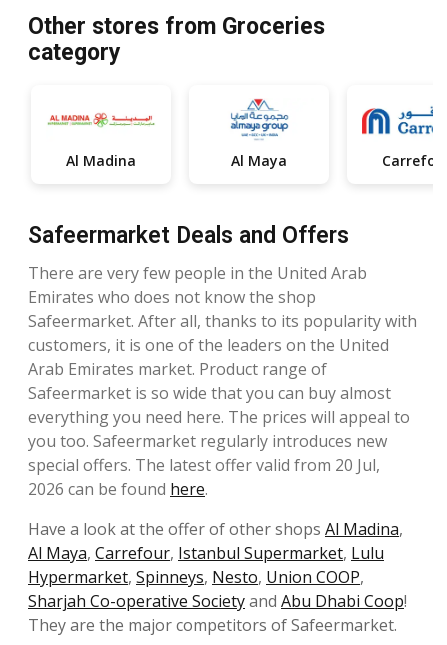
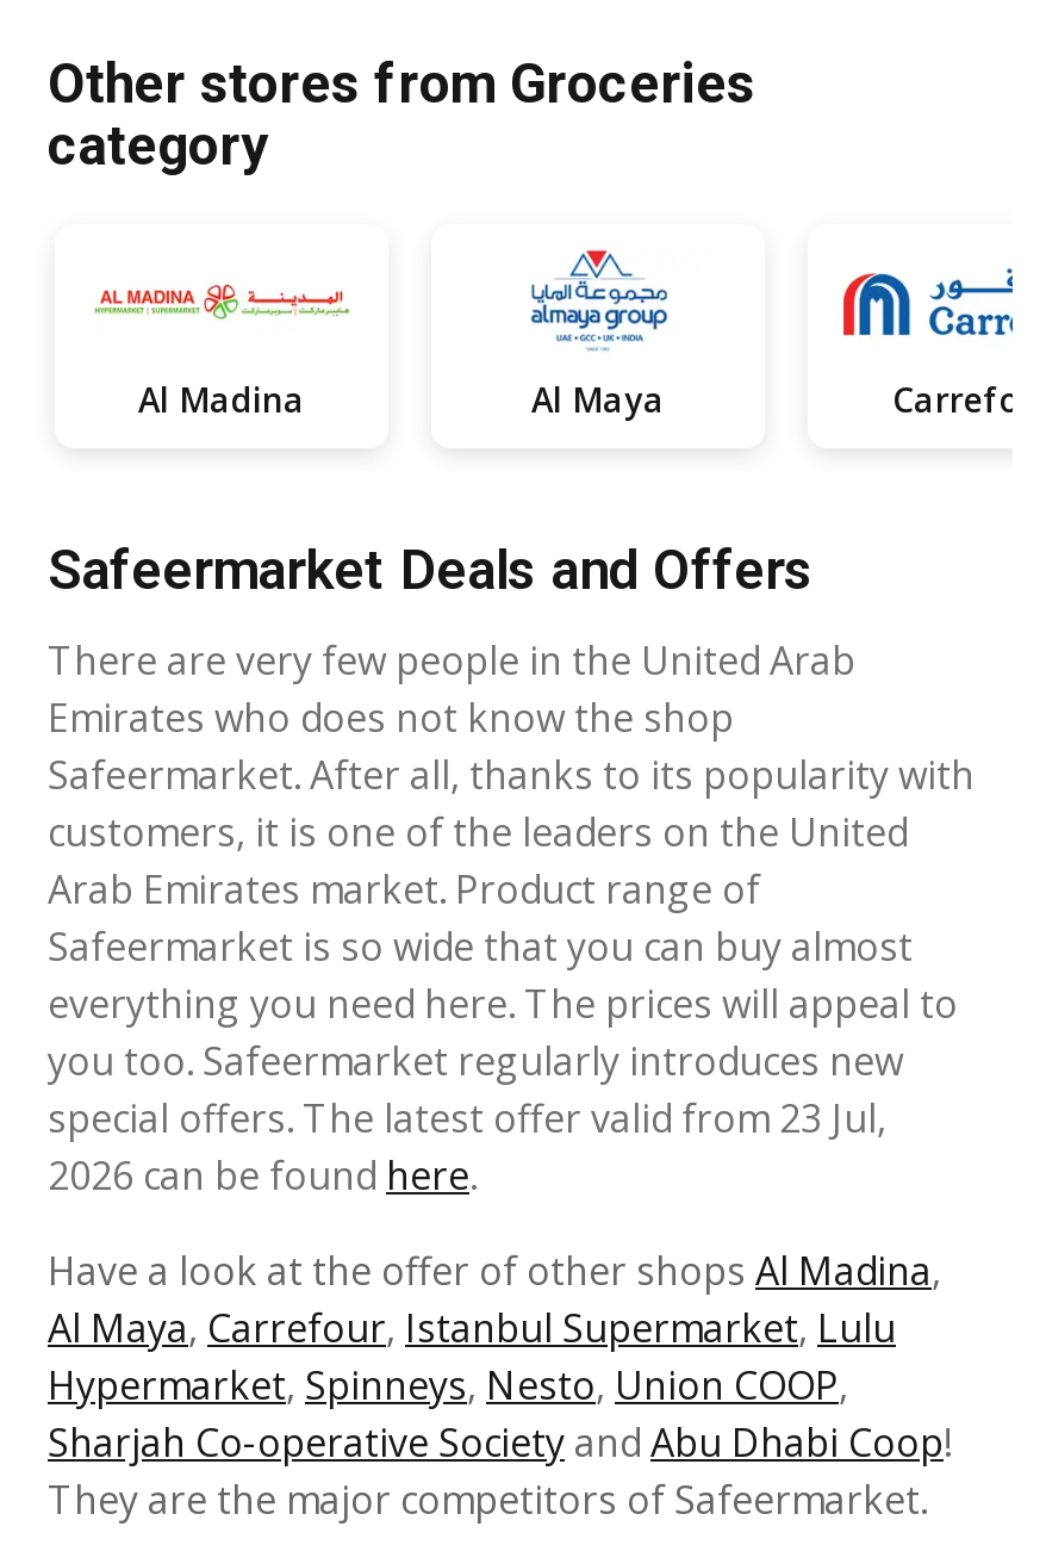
[28,454,380,476] special offers. The latest offer valid from 20 Jul, -> [48,1091,886,1143] special offers. The latest offer valid from 23 Jul,

